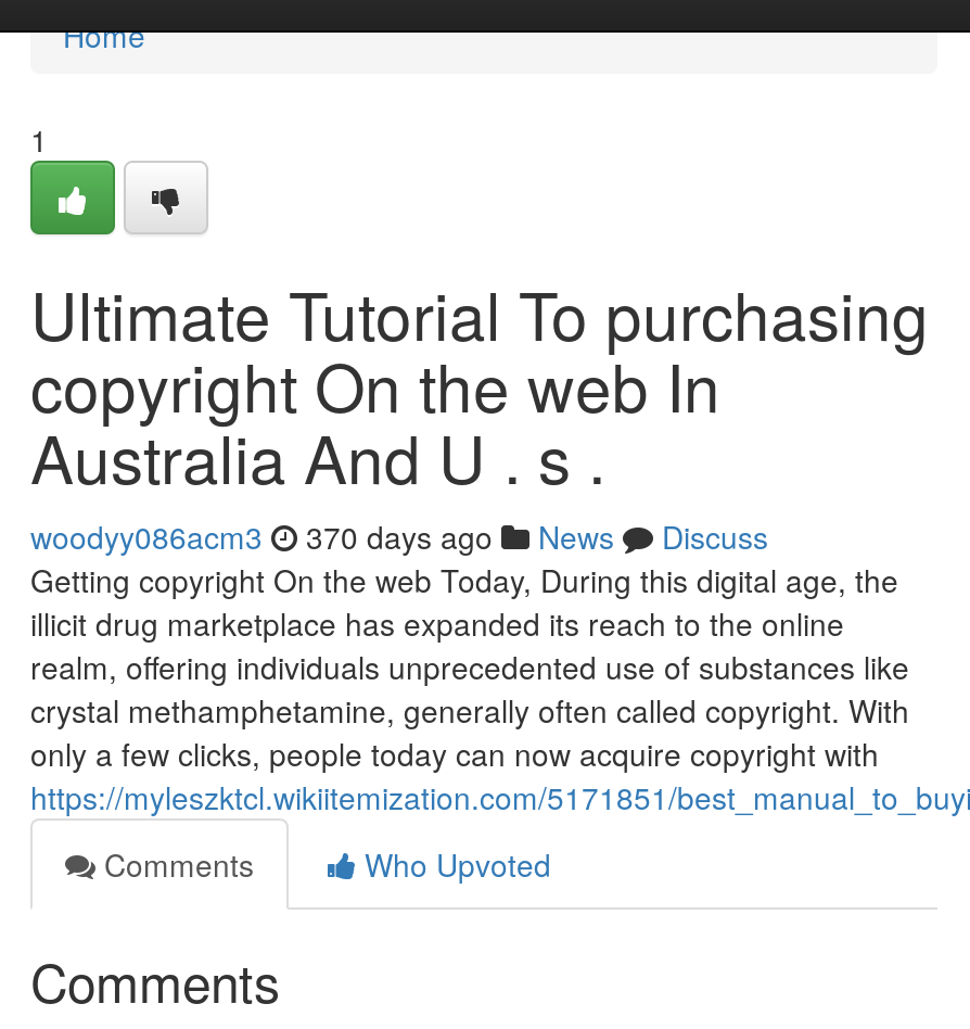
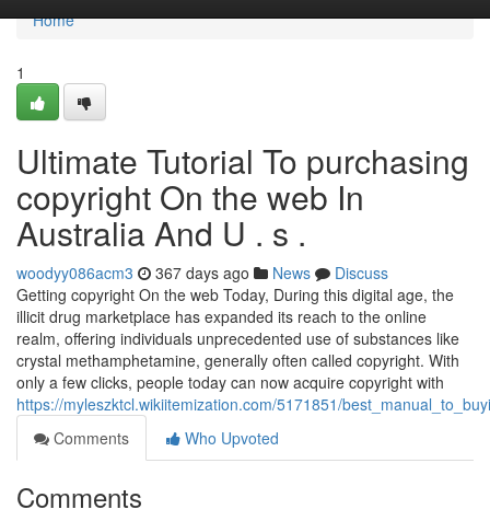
[30,514,768,558] woodyy086acm3 370 days ago News Discuss -> [16,262,388,283] woodyy086acm3 367 days ago News Discuss

